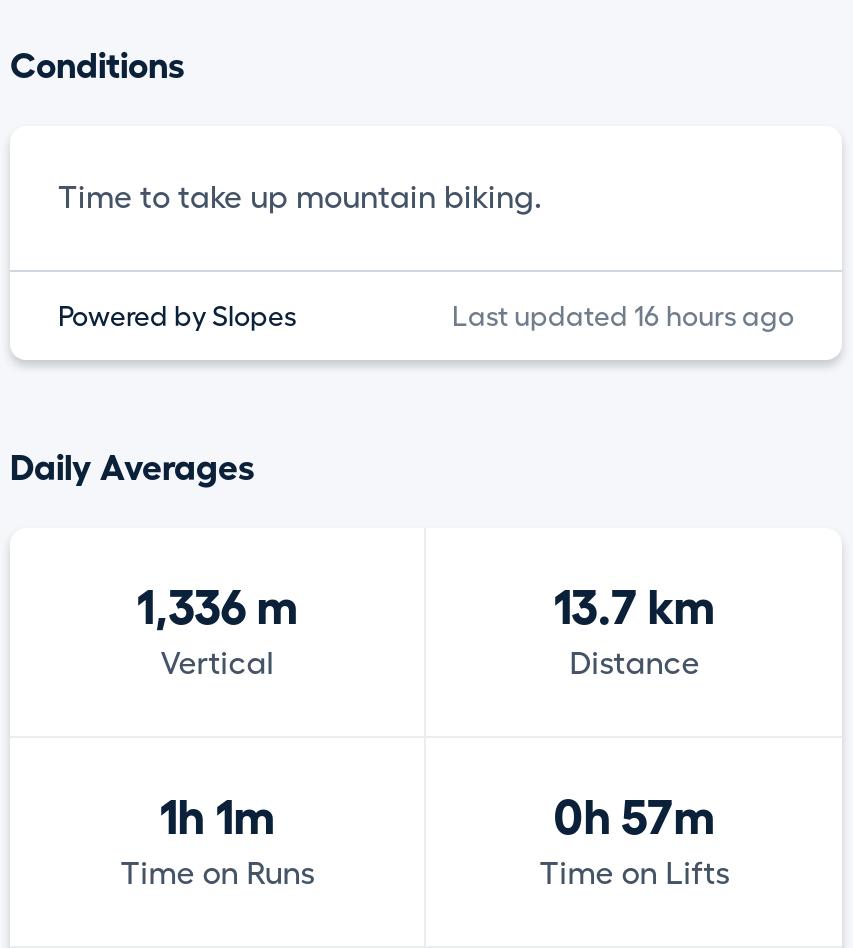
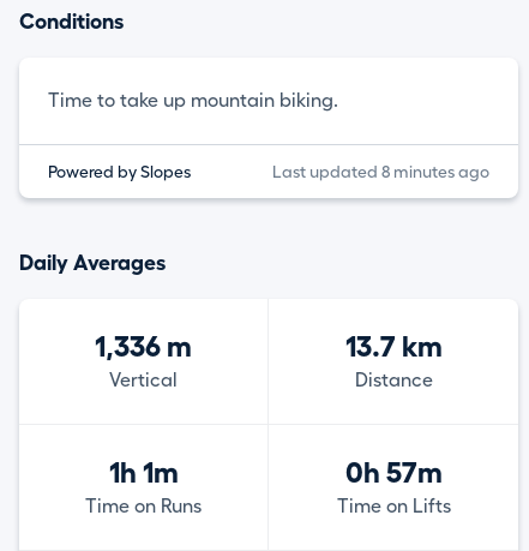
[452,302,794,330] Last updated 16 hours ago -> [272,163,489,180] Last updated 8 minutes ago

